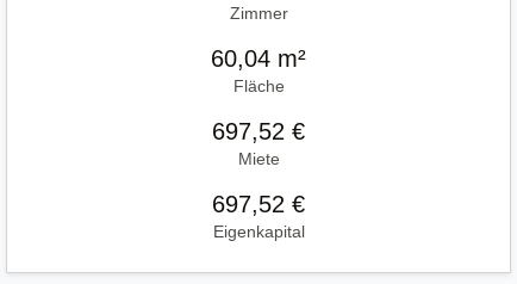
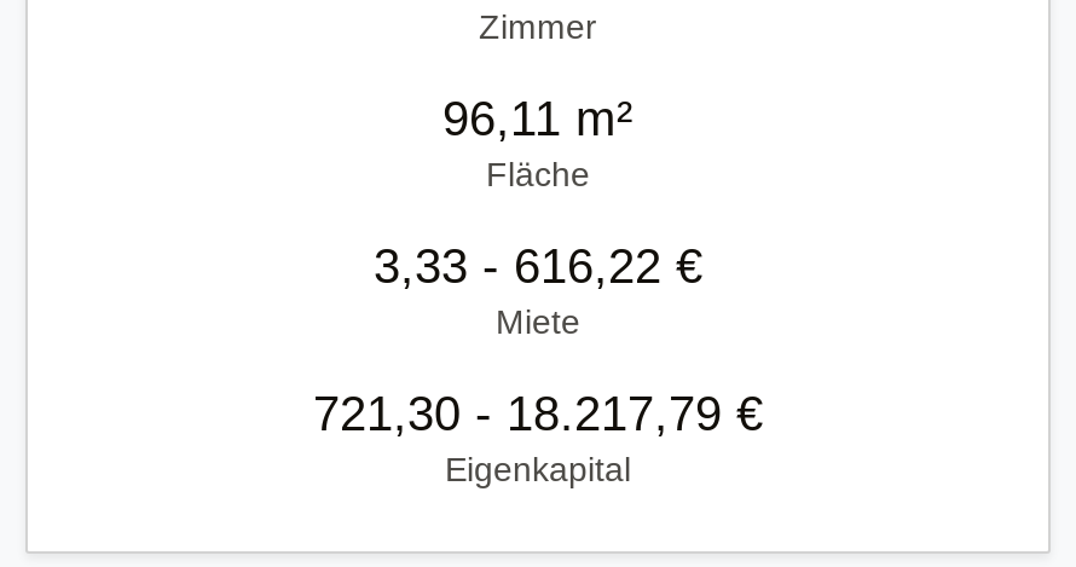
[211,45,306,71] 60,04 m² -> [442,91,634,144] 96,11 m²
[212,118,305,144] 697,52 € -> [374,238,702,292] 3,33 - 616,22 €
[212,190,305,217] 697,52 € -> [313,386,763,439] 721,30 - 18.217,79 €

